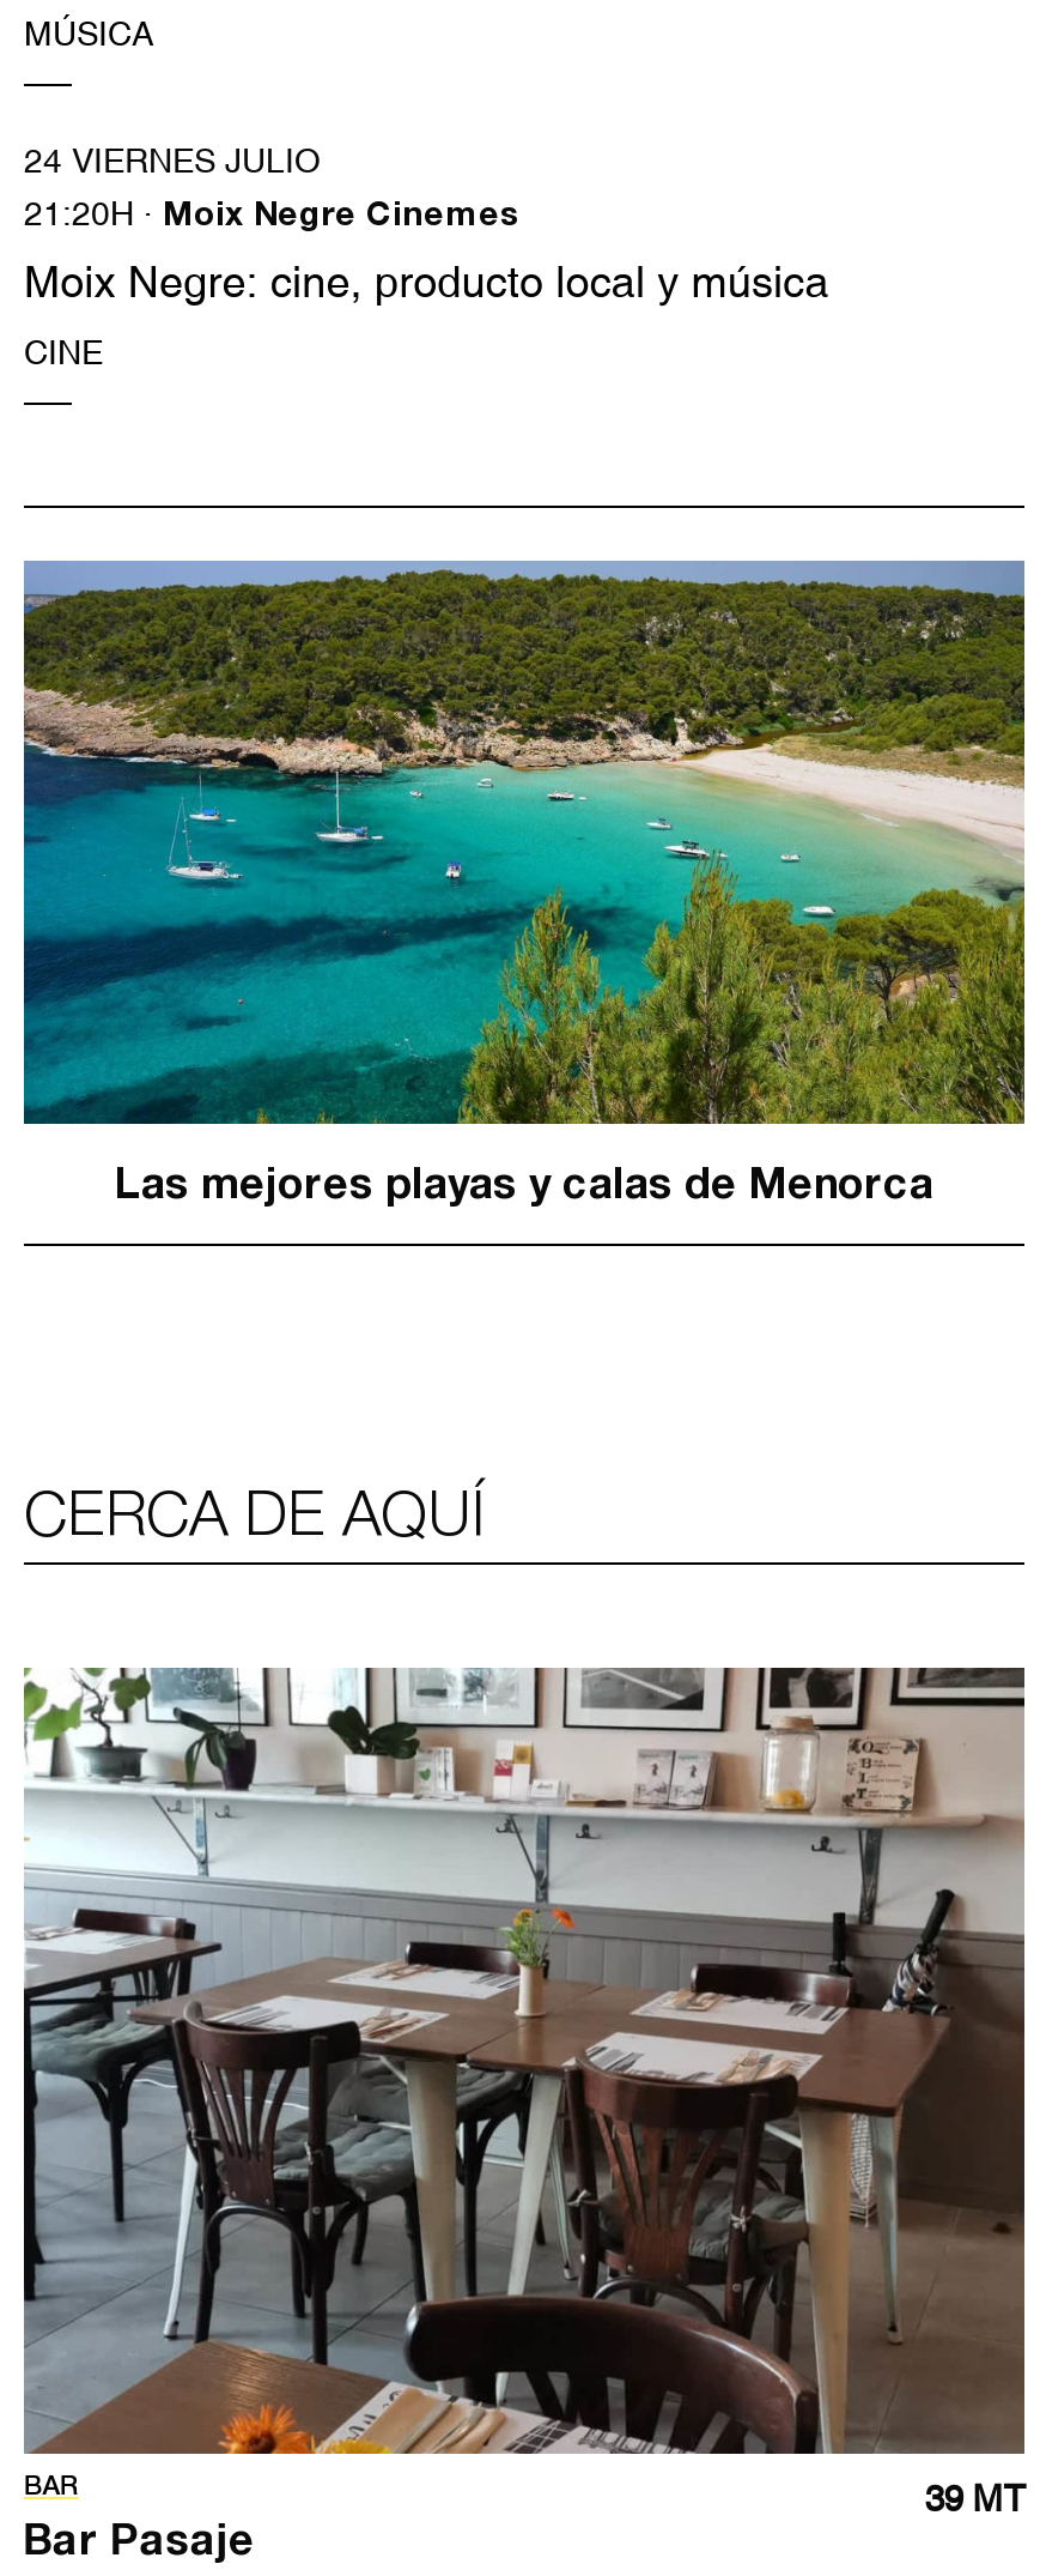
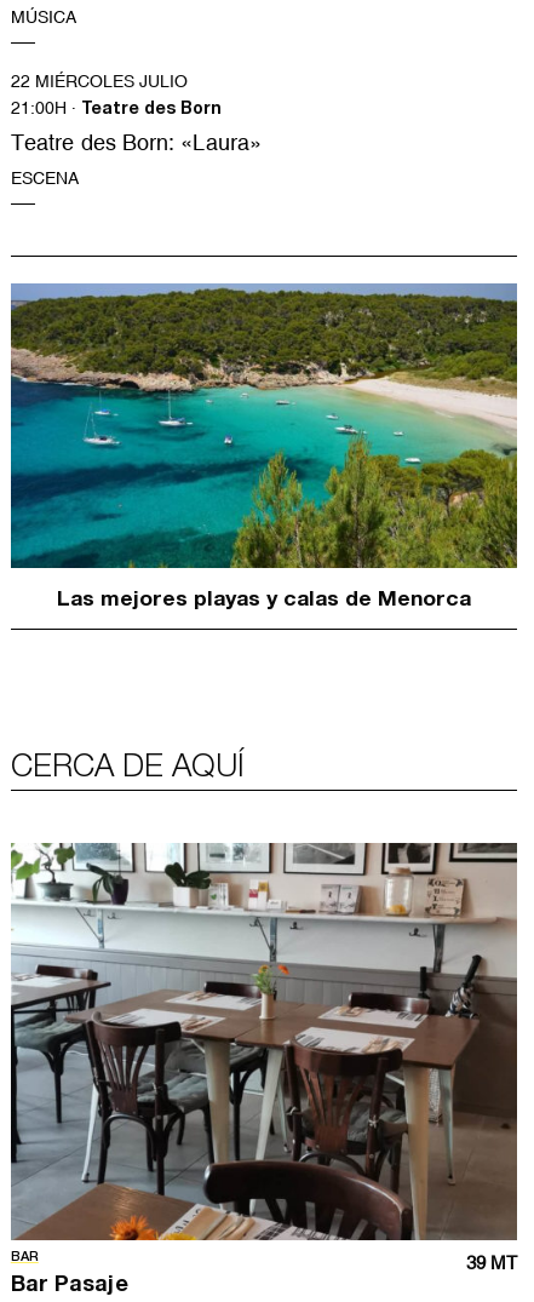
[24,140,829,306] 24 VIERNES JULIO | 21:20H · Moix Negre Cinemes | Moix Negre: cine, producto local y música -> [11,71,261,155] 22 MIÉRCOLES JULIO | 21:00H · Teatre des Born | Teatre des Born: «Laura»
[24,332,103,370] CINE -> [11,168,79,187] ESCENA

